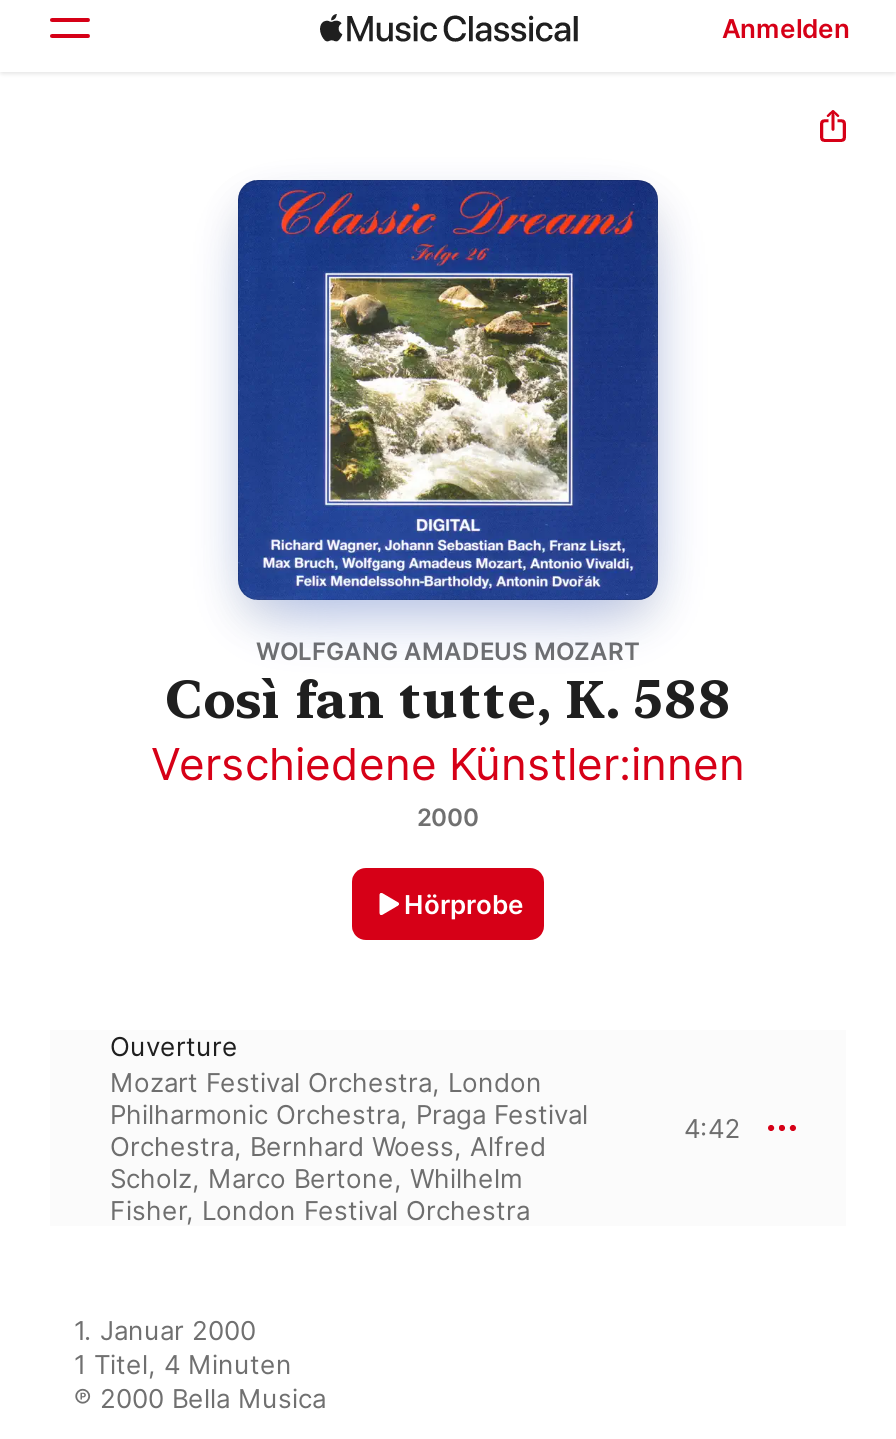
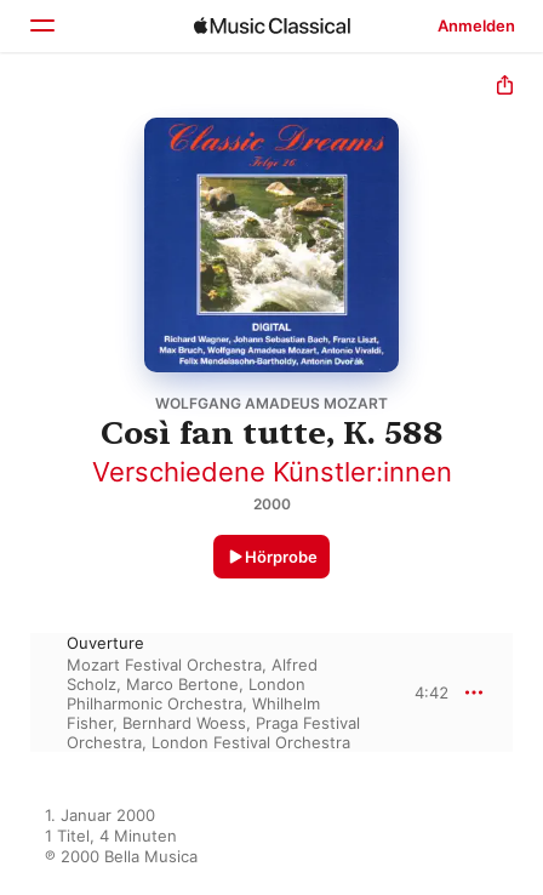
[110,1067,588,1227] Mozart Festival Orchestra, London | Philharmonic Orchestra, Praga Festival | Orchestra, Bernhard Woess,Alfred | Scholz, Marco Bertone, Whilhelm | Fisher, London Festival Orchestra -> [67,655,360,752] Mozart Festival Orchestra, Alfred | Scholz, Marco Bertone, London | Philharmonic Orchestra, Whilhelm | Fisher, Bernhard Woess, Praga Festival | Orchestra, London Festival Orchestra

